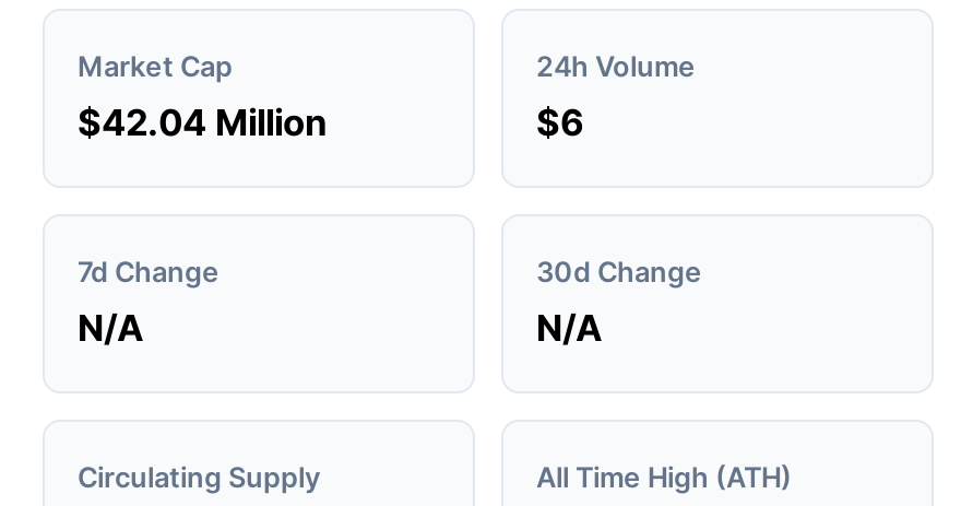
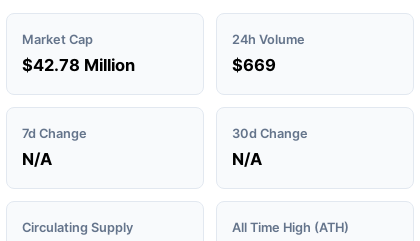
[78,101,327,145] $42.04 Million -> [22,55,135,75] $42.78 Million
[536,101,584,145] $6 -> [232,55,276,75] $669

